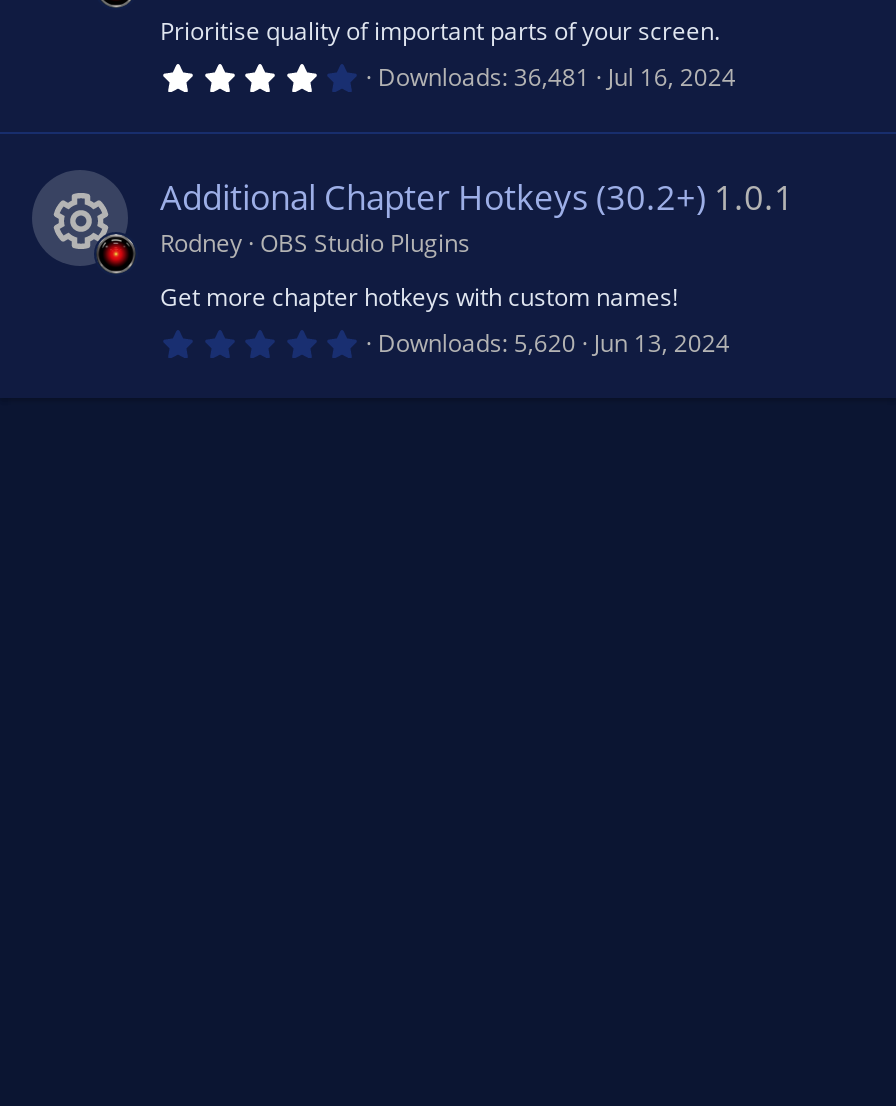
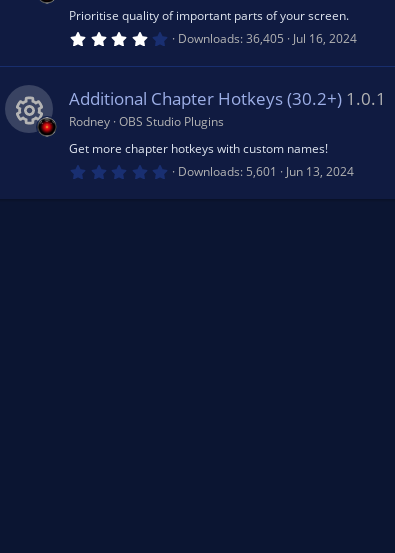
[378,60,736,94] Downloads 36,481 Jul 16, 2024 -> [178,30,357,47] Downloads 36,405 Jul 16, 2024
[378,326,730,360] Downloads 5,620 Jun 13, 2024 -> [178,163,354,180] Downloads 5,601 Jun 13, 2024

